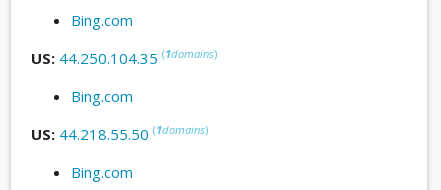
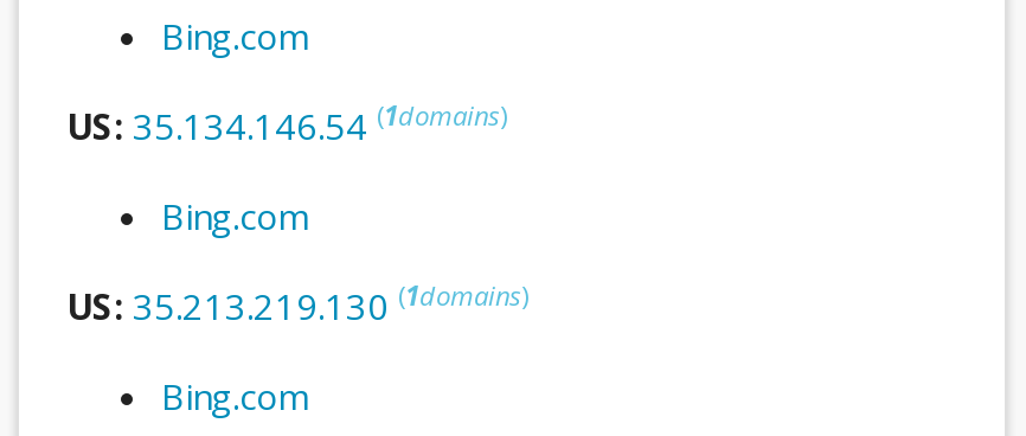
[31,46,217,68] US: 44.250.104.35 (1domains) -> [66,98,507,149] US: 35.134.146.54 (1domains)
[31,122,208,144] US: 44.218.55.50 (1domains) -> [66,278,528,329] US: 35.213.219.130 (1domains)

